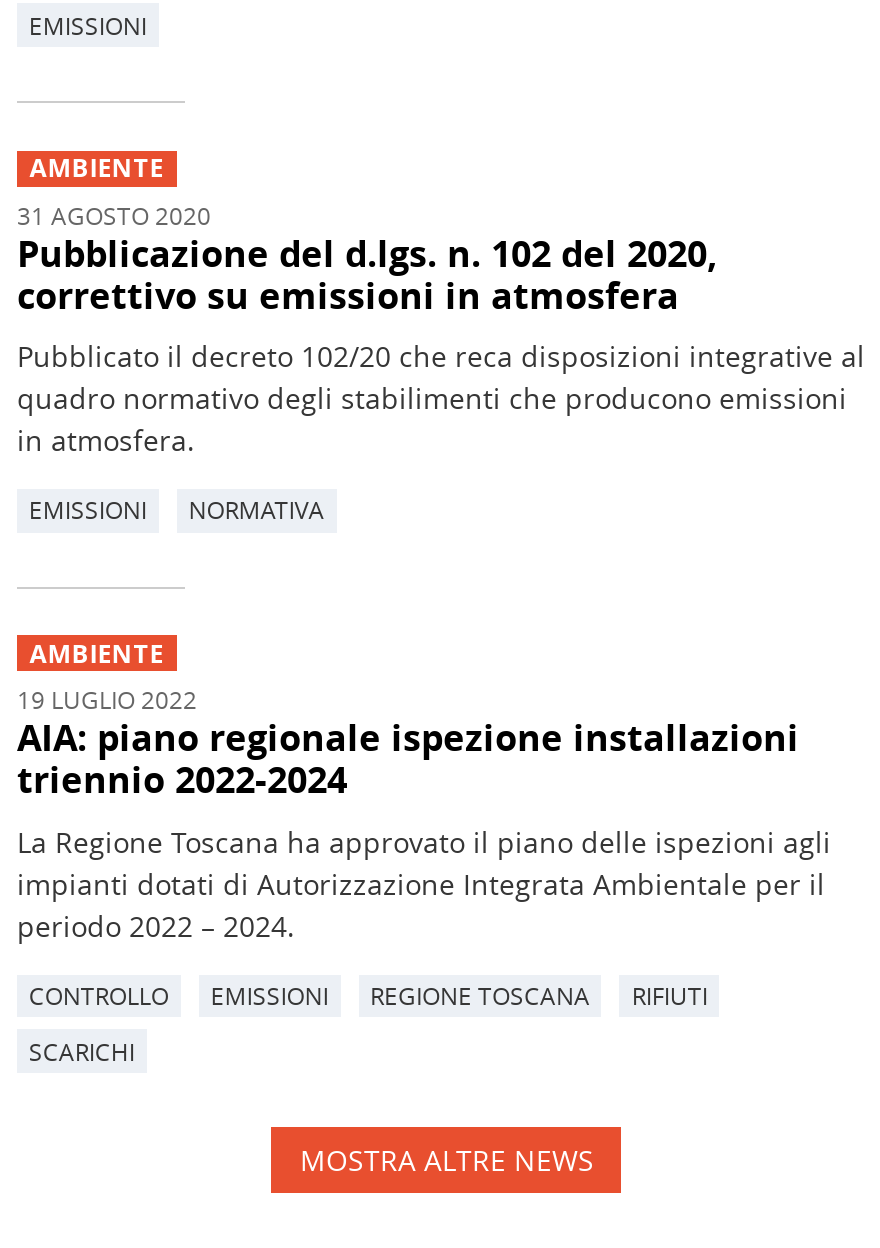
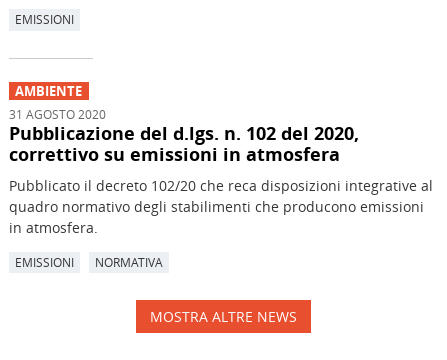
[17,636,831,1066] AMBIENTE | 19 LUGLIO 2022 | AIA: piano regionale ispezione installazioni | triennio 2022-2024 | La Regione Toscana ha approvato il piano delle ispezioni agli | impianti dotati di Autorizzazione Integrata Ambientale per il | periodo 2022 – 2024. | CONTROLLO | EMISSIONI | REGIONE TOSCANA | RIFIUTI | SCARICHI -> none

